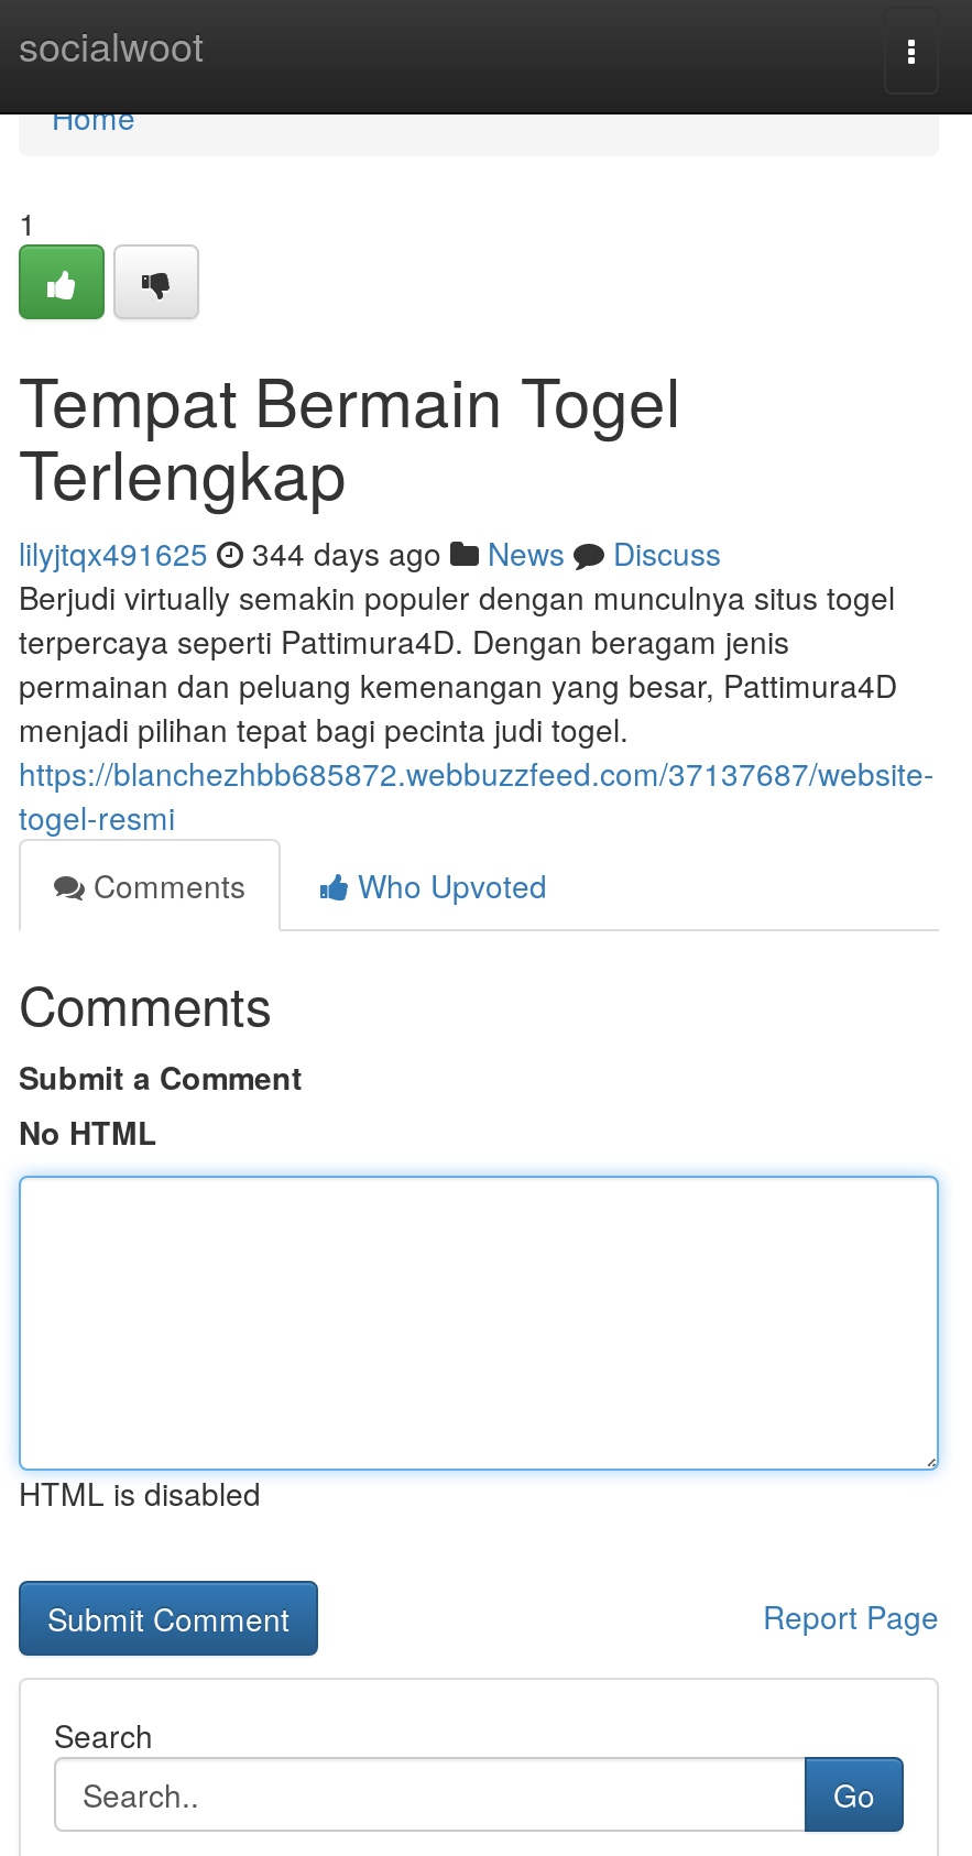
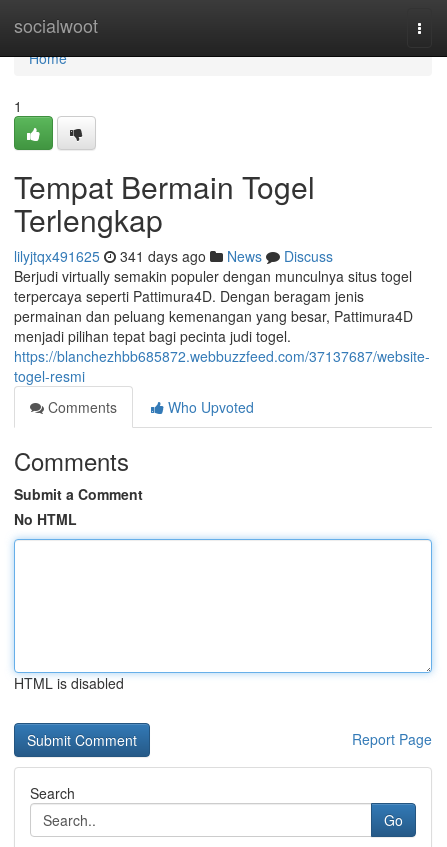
[19,531,721,575] lilyjtqx491625 344 days ago News Discuss -> [14,246,333,266] lilyjtqx491625 341 days ago News Discuss

